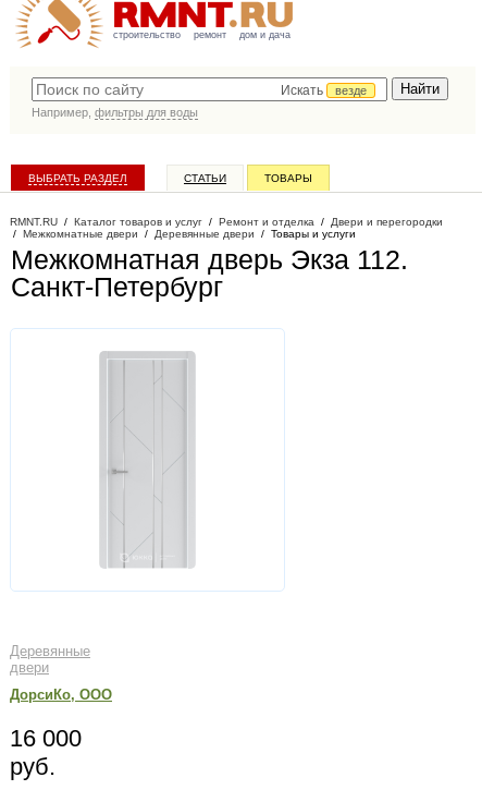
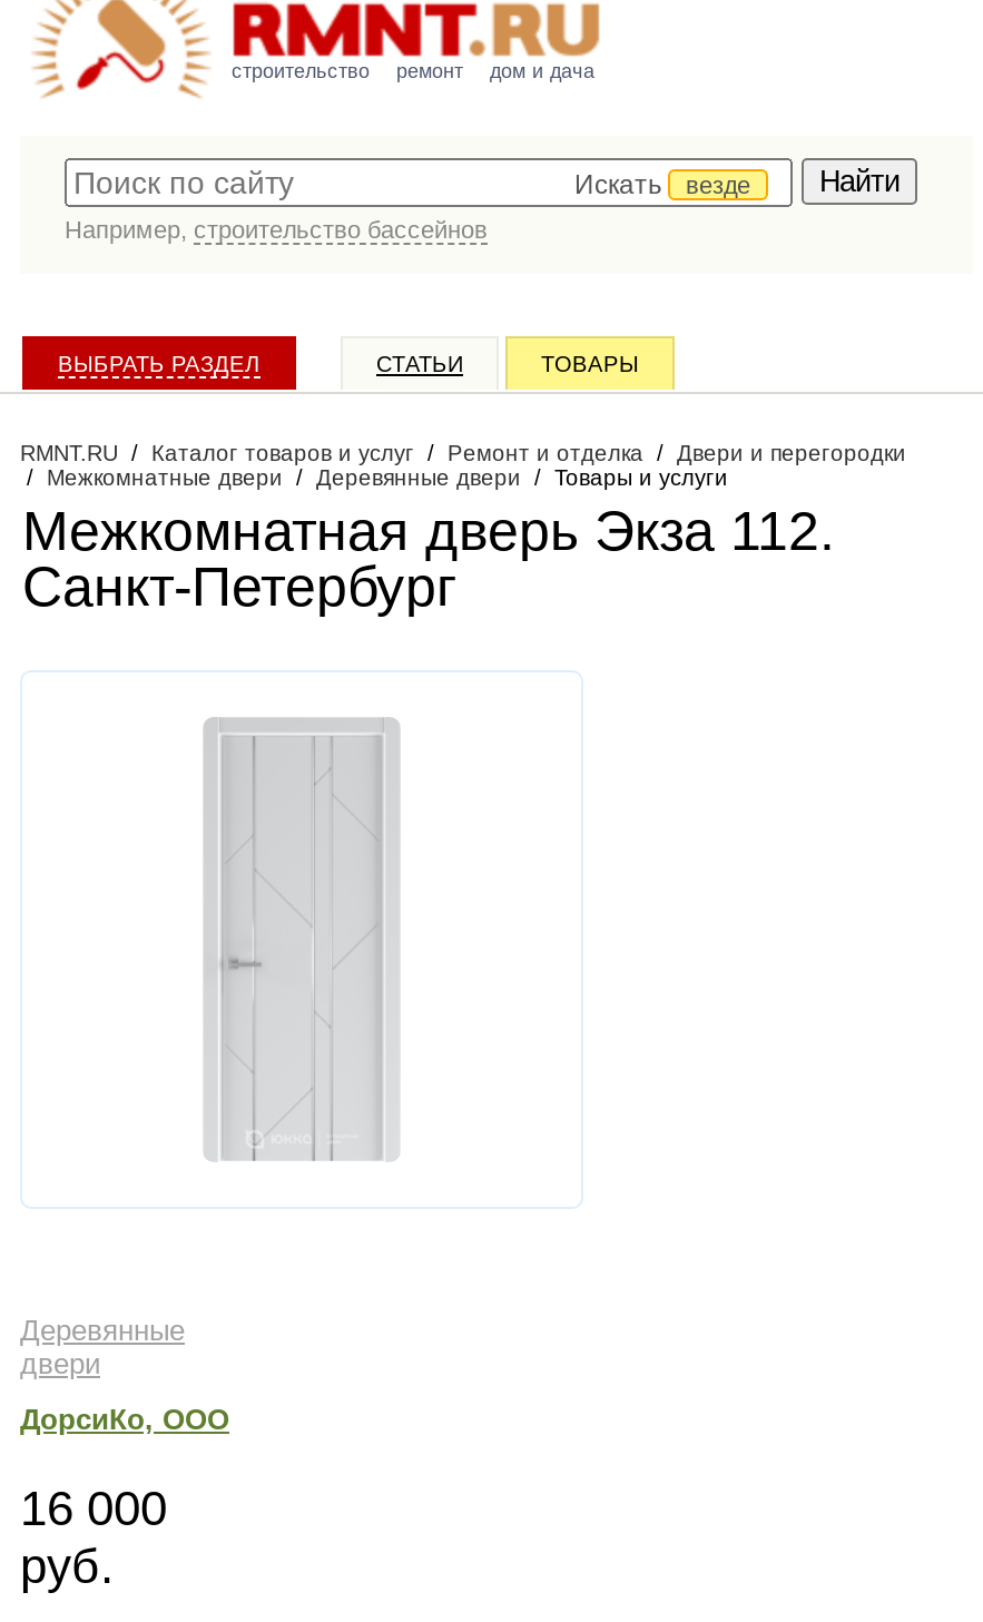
[32,106,198,119] Например, фильтры для воды -> [65,216,488,243] Например, строительство бассейнов

